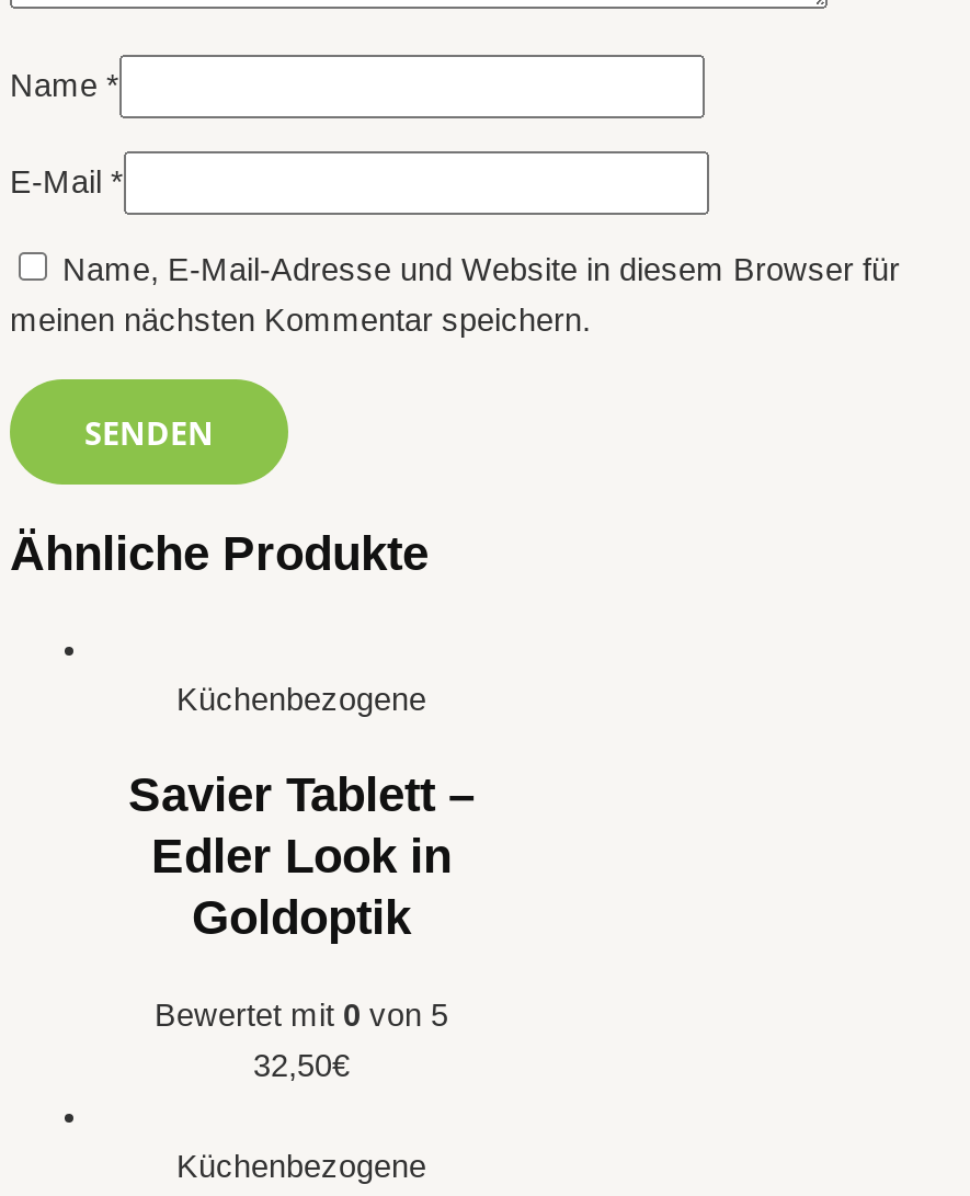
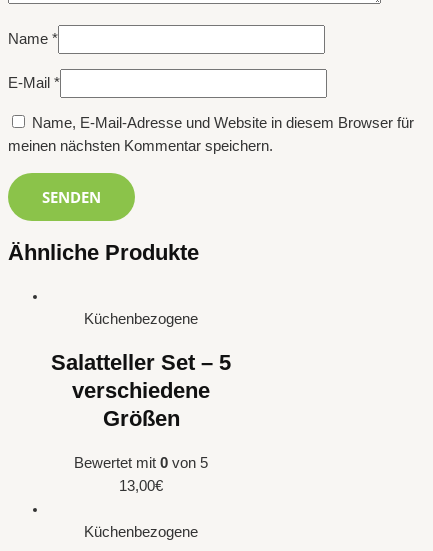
[128,768,475,946] Savier Tablett – | Edler Look in | Goldoptik -> [51,350,231,431] Salatteller Set – 5 | verschiedene | Größen
[253,1047,350,1082] 32,50€ -> [119,478,163,494] 13,00€

